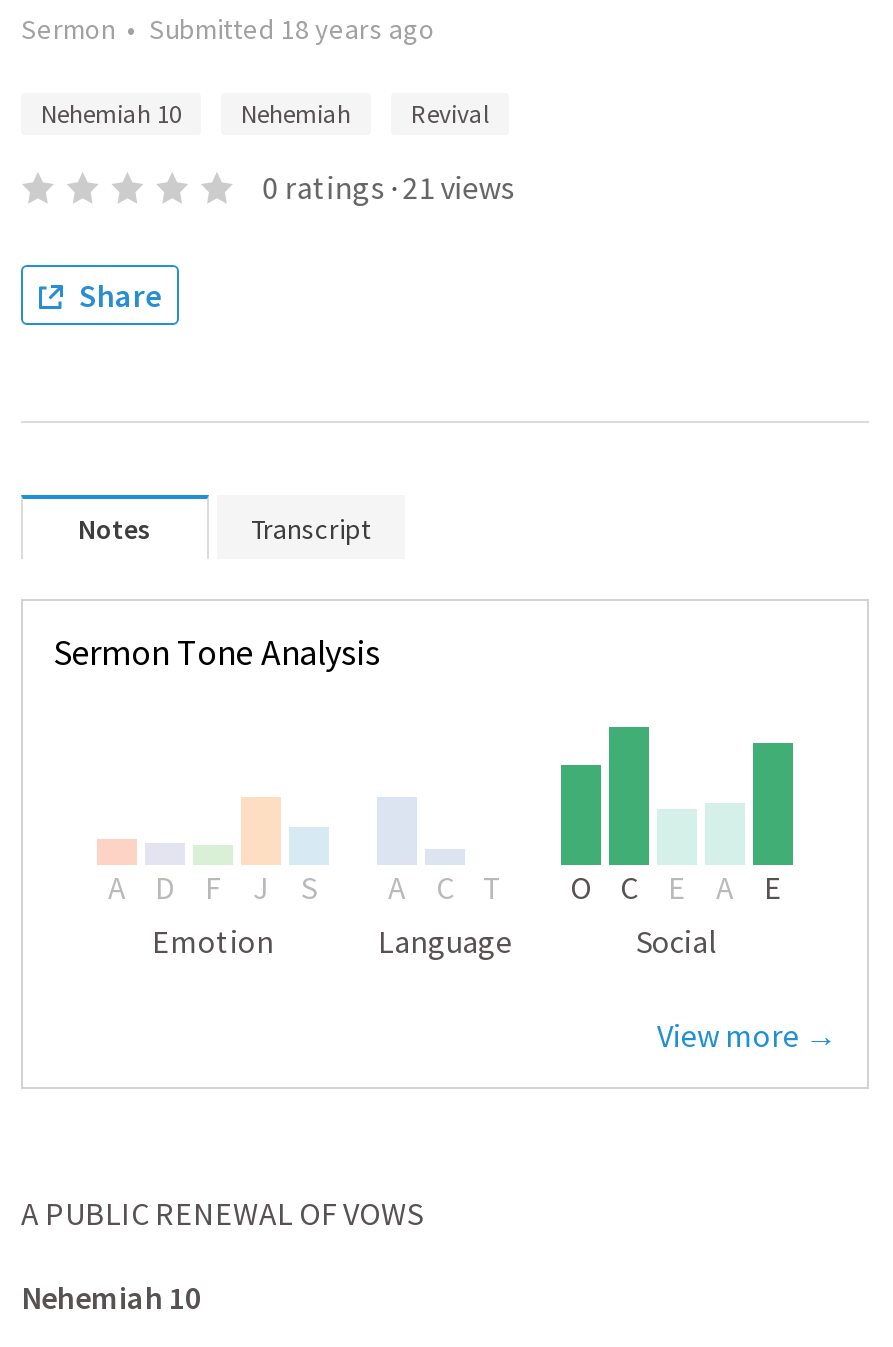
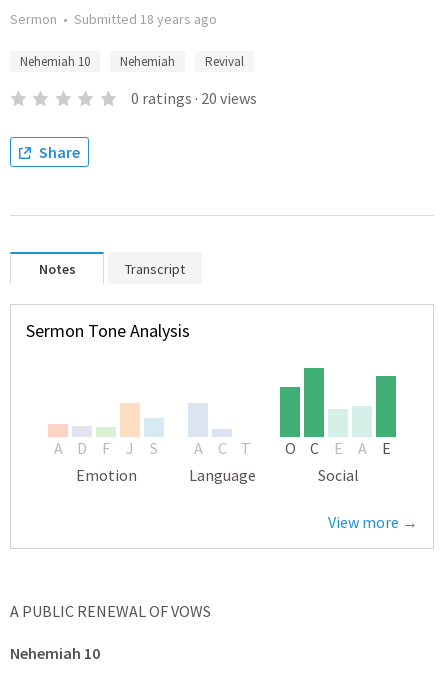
[262,167,514,207] 0 ratings · 21 views -> [131,88,257,108] 0 ratings · 20 views

